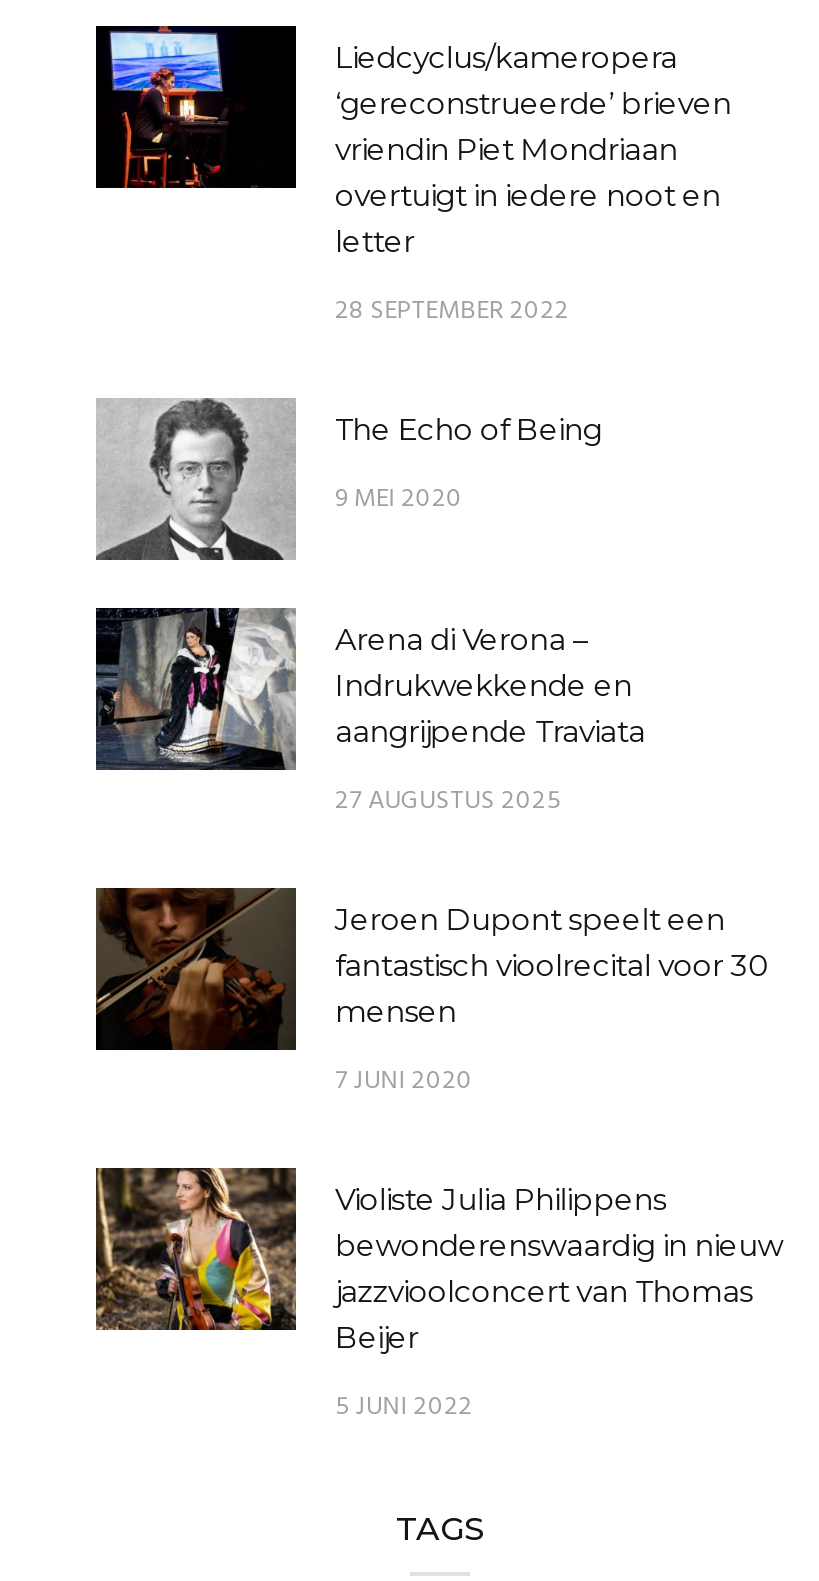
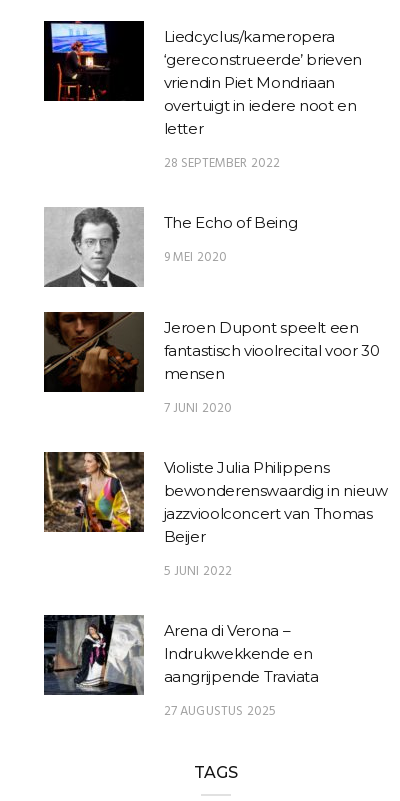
moved [96,606,645,822] -> [43,614,319,722]: [image] | Arena di Verona – | Indrukwekkende en | aangrijpende Traviata | 27 AUGUSTUS 2025
moved [96,884,783,1428] -> [44,310,387,582]: [image] | Jeroen Dupont speelt een | fantastisch vioolrecital voor 30 | ... | Beijer | 5 JUNI 2022

